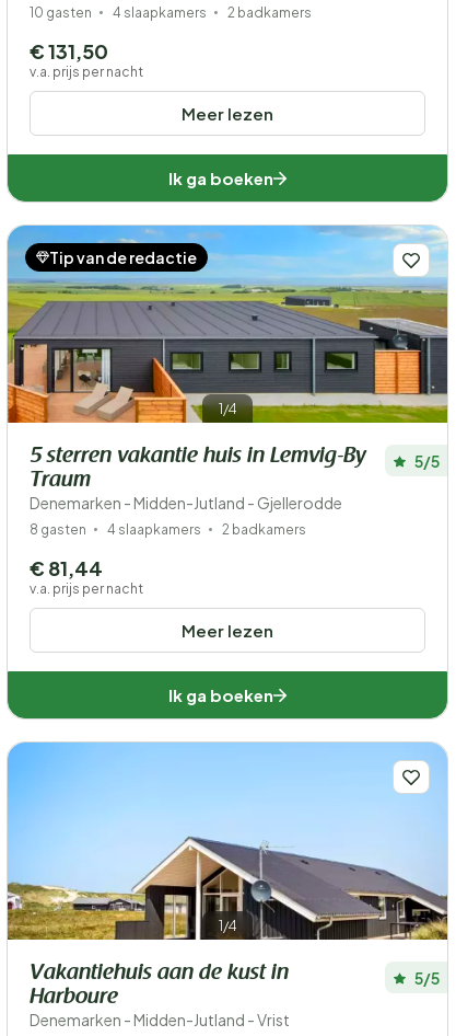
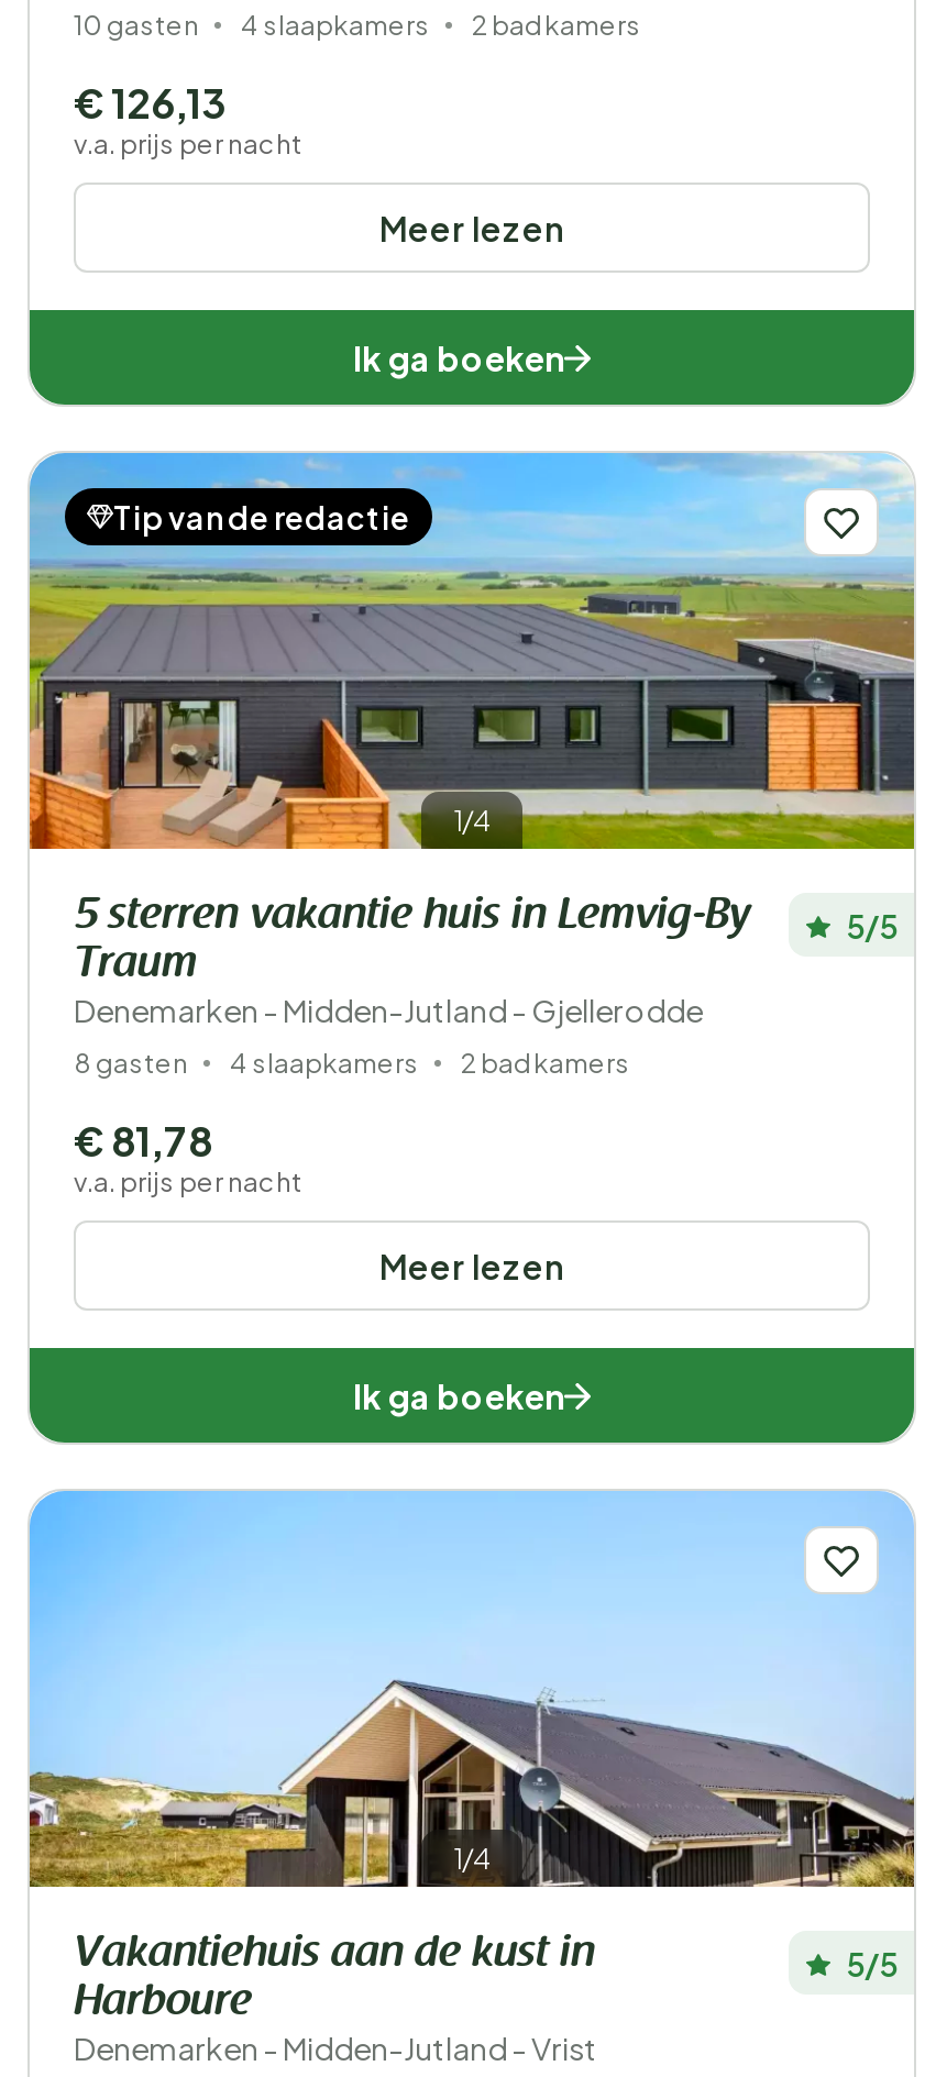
[30,38,108,64] € 131,50 -> [74,77,225,128] € 126,13
[30,555,103,580] € 81,44 -> [74,1115,212,1165] € 81,78

